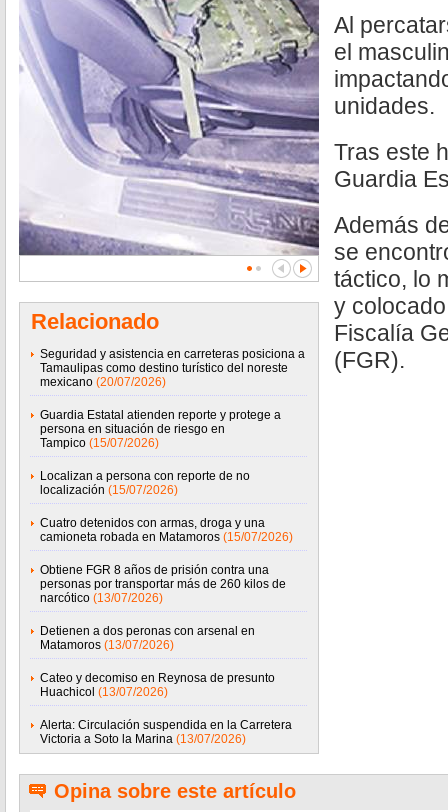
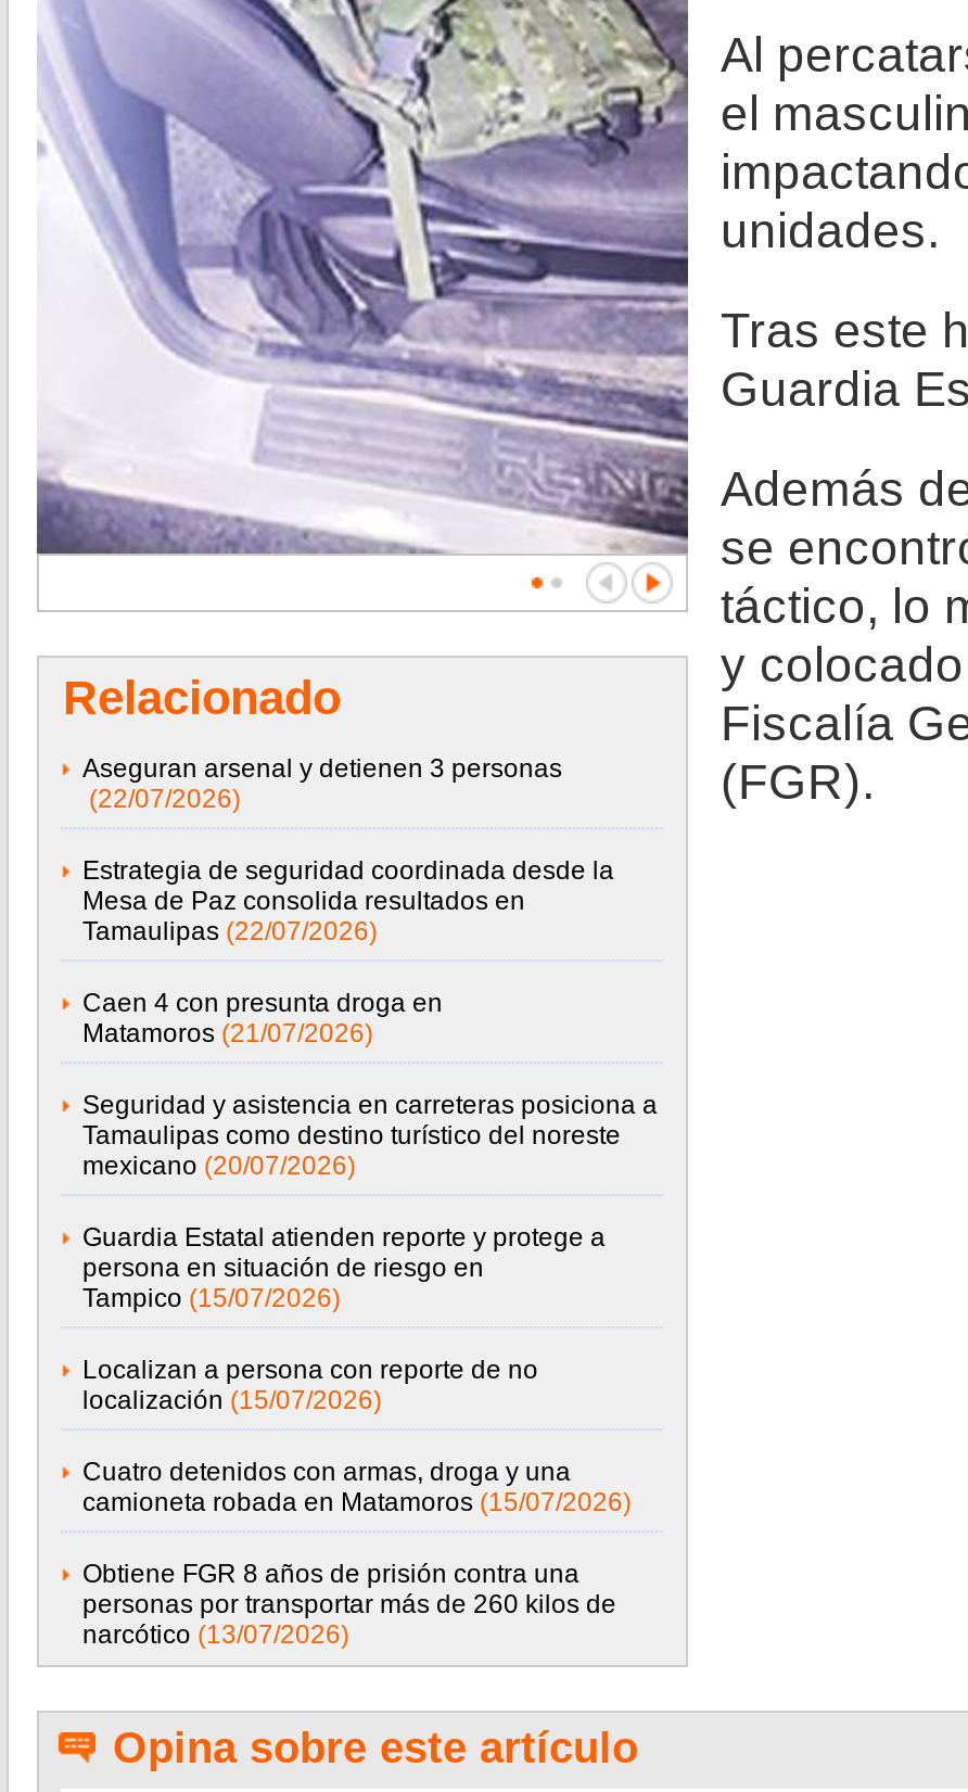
moved [40,347,305,605] -> [82,1090,658,1650]: Seguridad y asistencia en carreteras posiciona a | Tamaulipas como destino turístico del noreste | mexicano (20/07/2026) | ... | personas por transportar más de 260 kilos de | narcótico (13/07/2026)
none -> [82,753,614,1048] Aseguran arsenal y detienen 3 personas | (22/07/2026) | Estrategia de seguridad coordinada desde la | Mesa de Paz consolida resultados en | Tamaulipas (22/07/2026) | Caen 4 con presunta droga en | Matamoros (21/07/2026)
[40,624,292,746] Detienen a dos peronas con arsenal en | Matamoros (13/07/2026) | Cateo y decomiso en Reynosa de presunto | Huachicol (13/07/2026) | Alerta: Circulación suspendida en la Carretera | Victoria a Soto la Marina (13/07/2026) -> none

